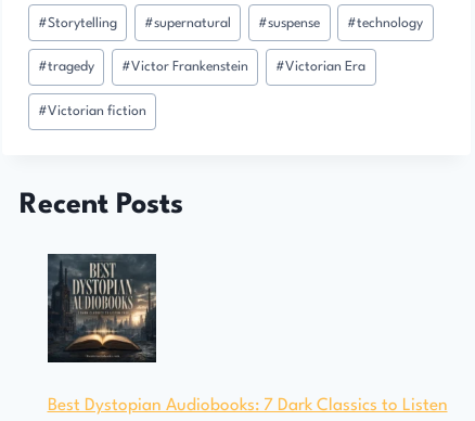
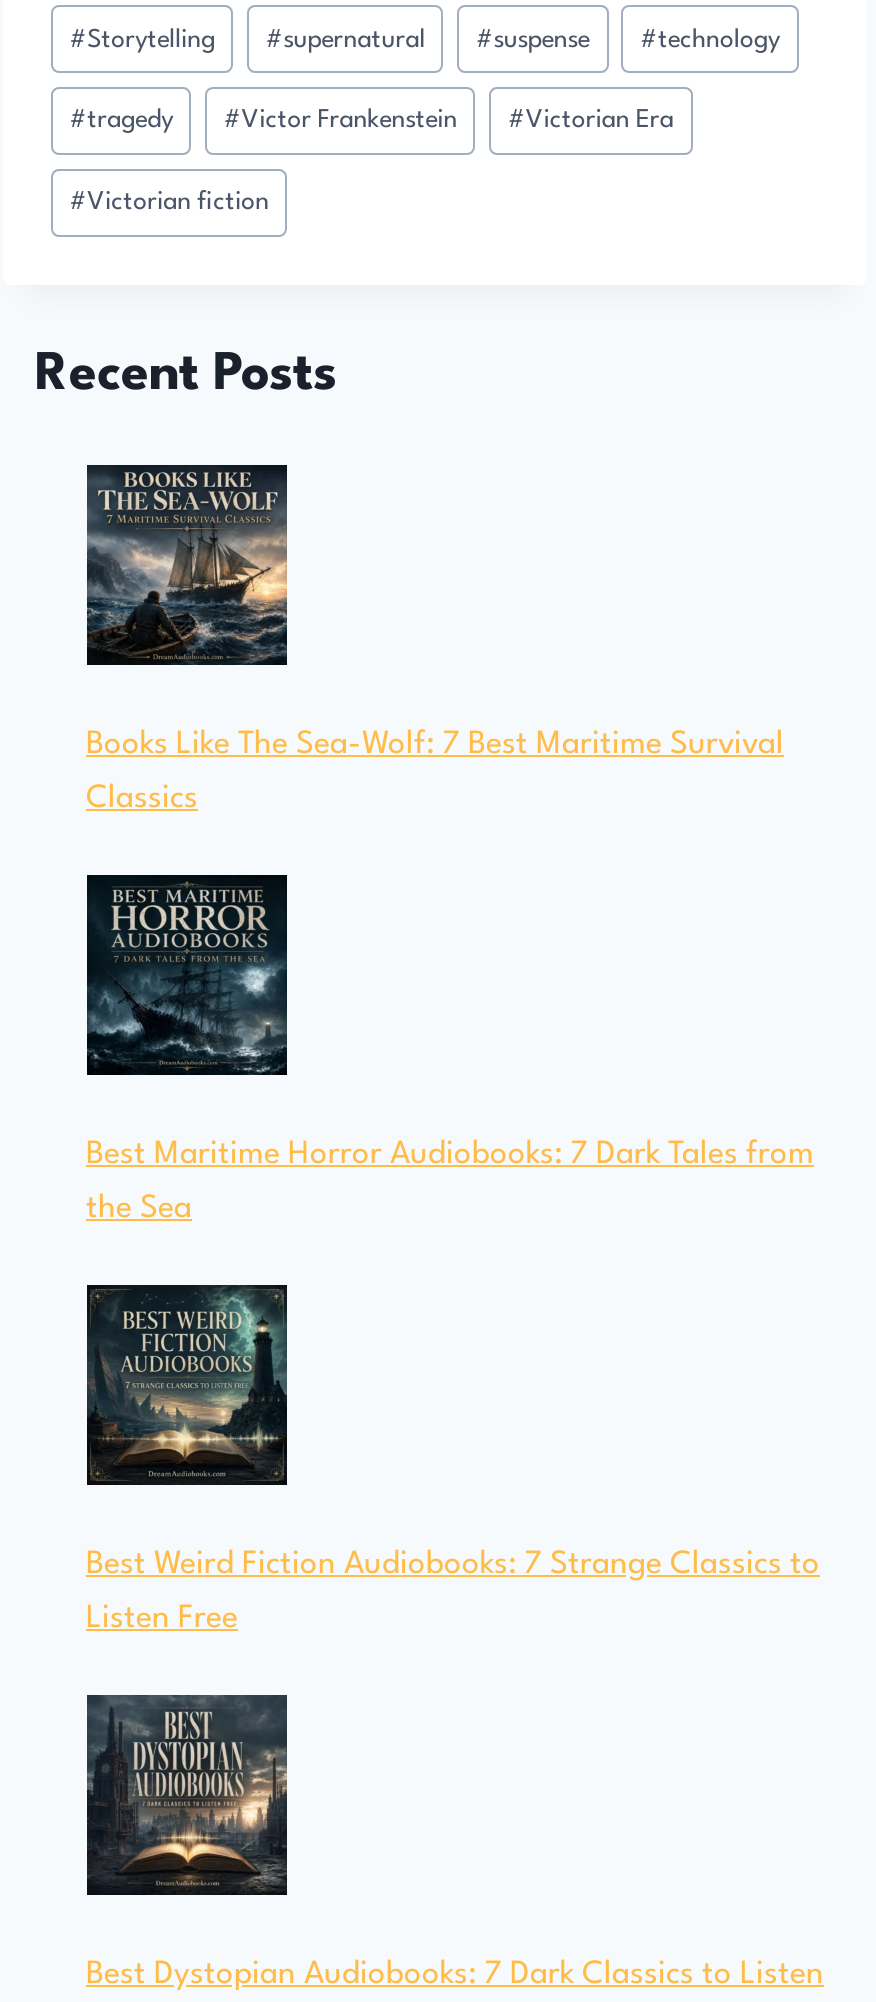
none -> [85,873,814,1224] [image] | Best Maritime Horror Audiobooks: 7 Dark Tales from | the Sea
none -> [85,1283,820,1634] [image] | Best Weird Fiction Audiobooks: 7 Strange Classics to | Listen Free
none -> [86,467,784,814] [image] | Books Like The Sea-Wolf: 7 Best Maritime Survival | Classics

